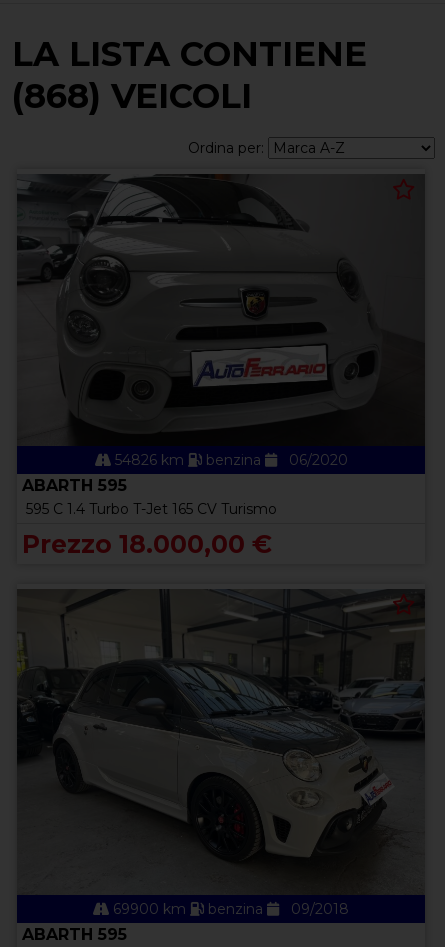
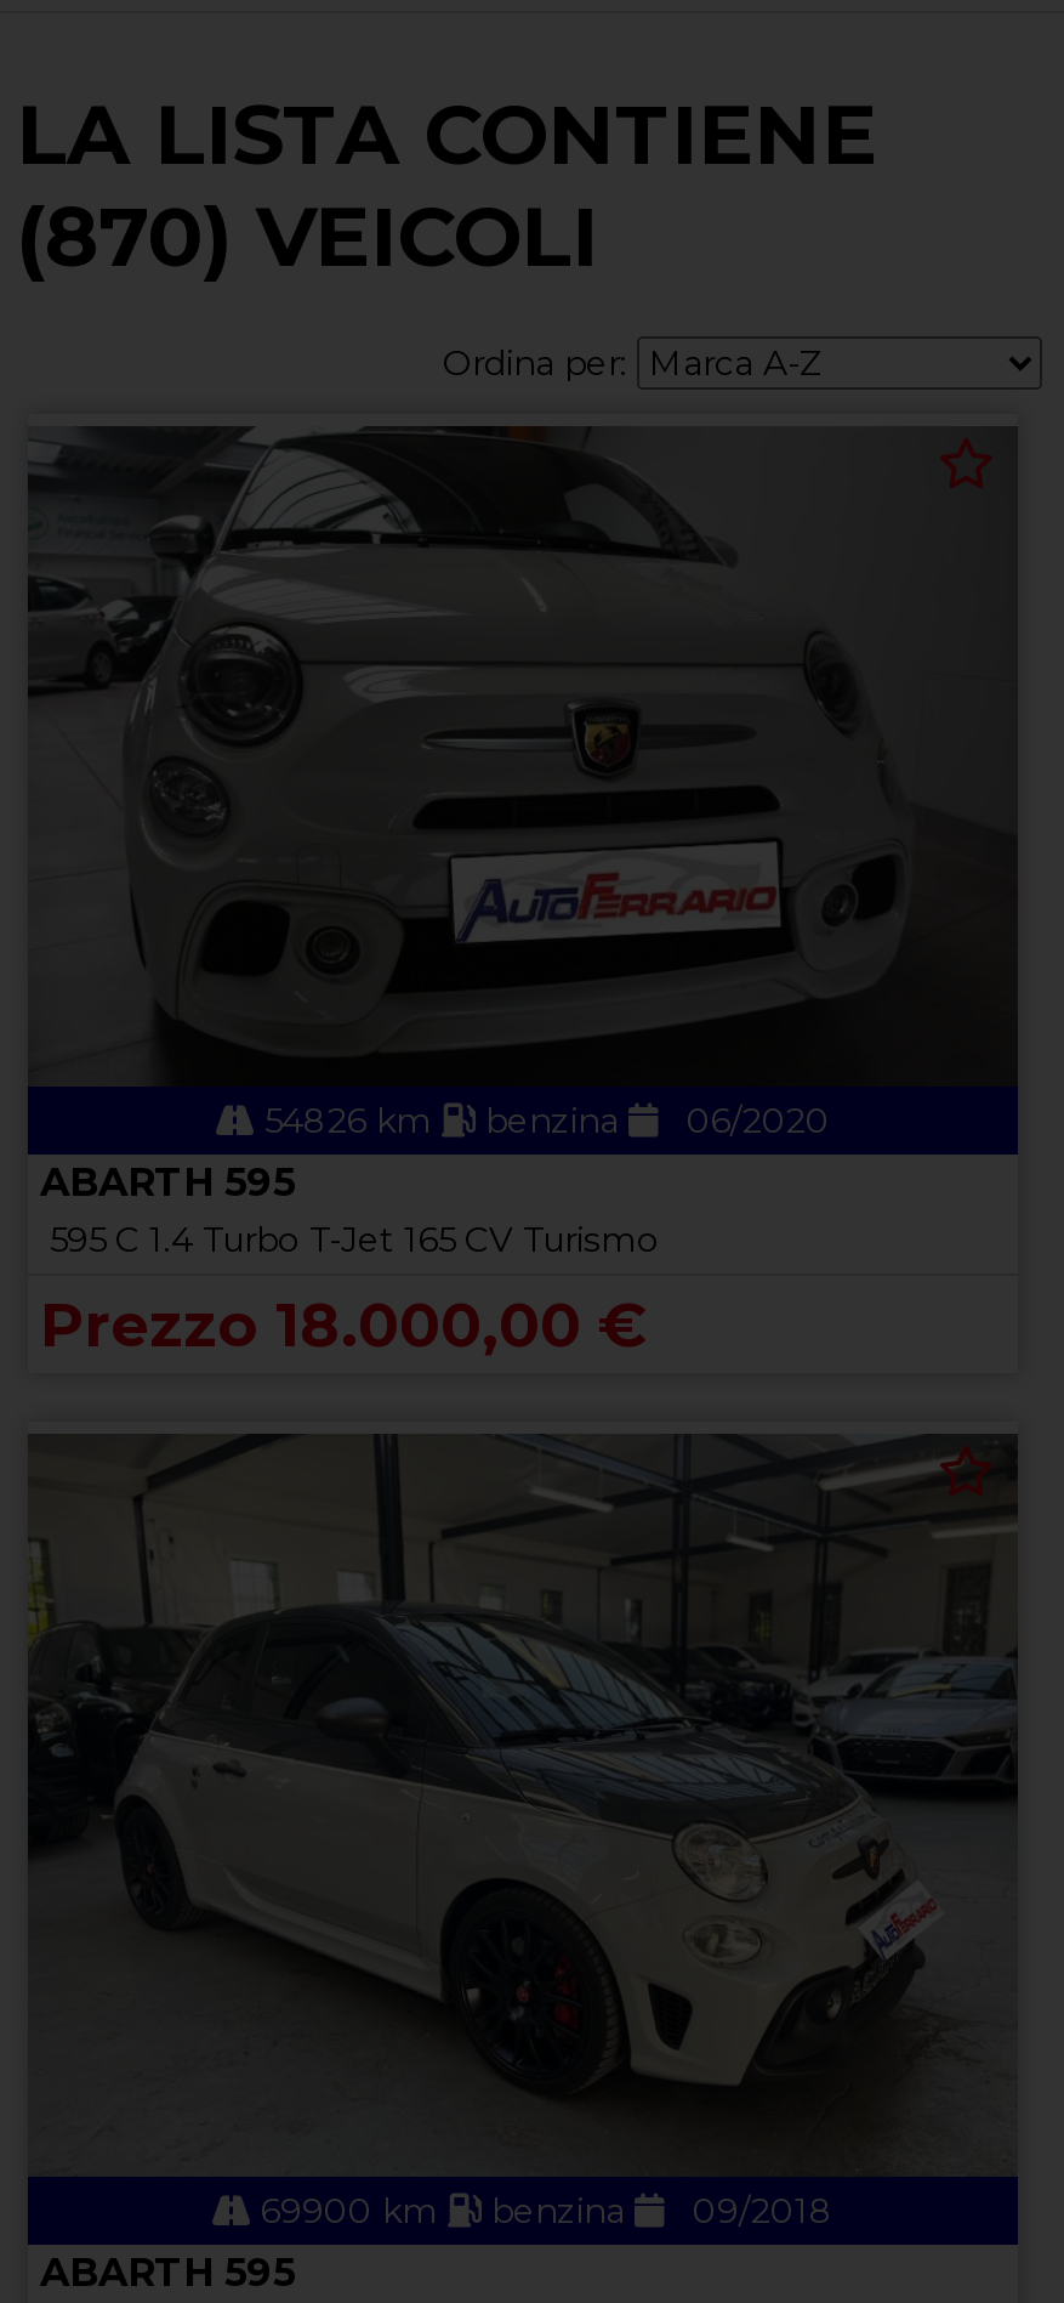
[12,75,252,117] (868) VEICOLI -> [16,186,598,288] (870) VEICOLI

